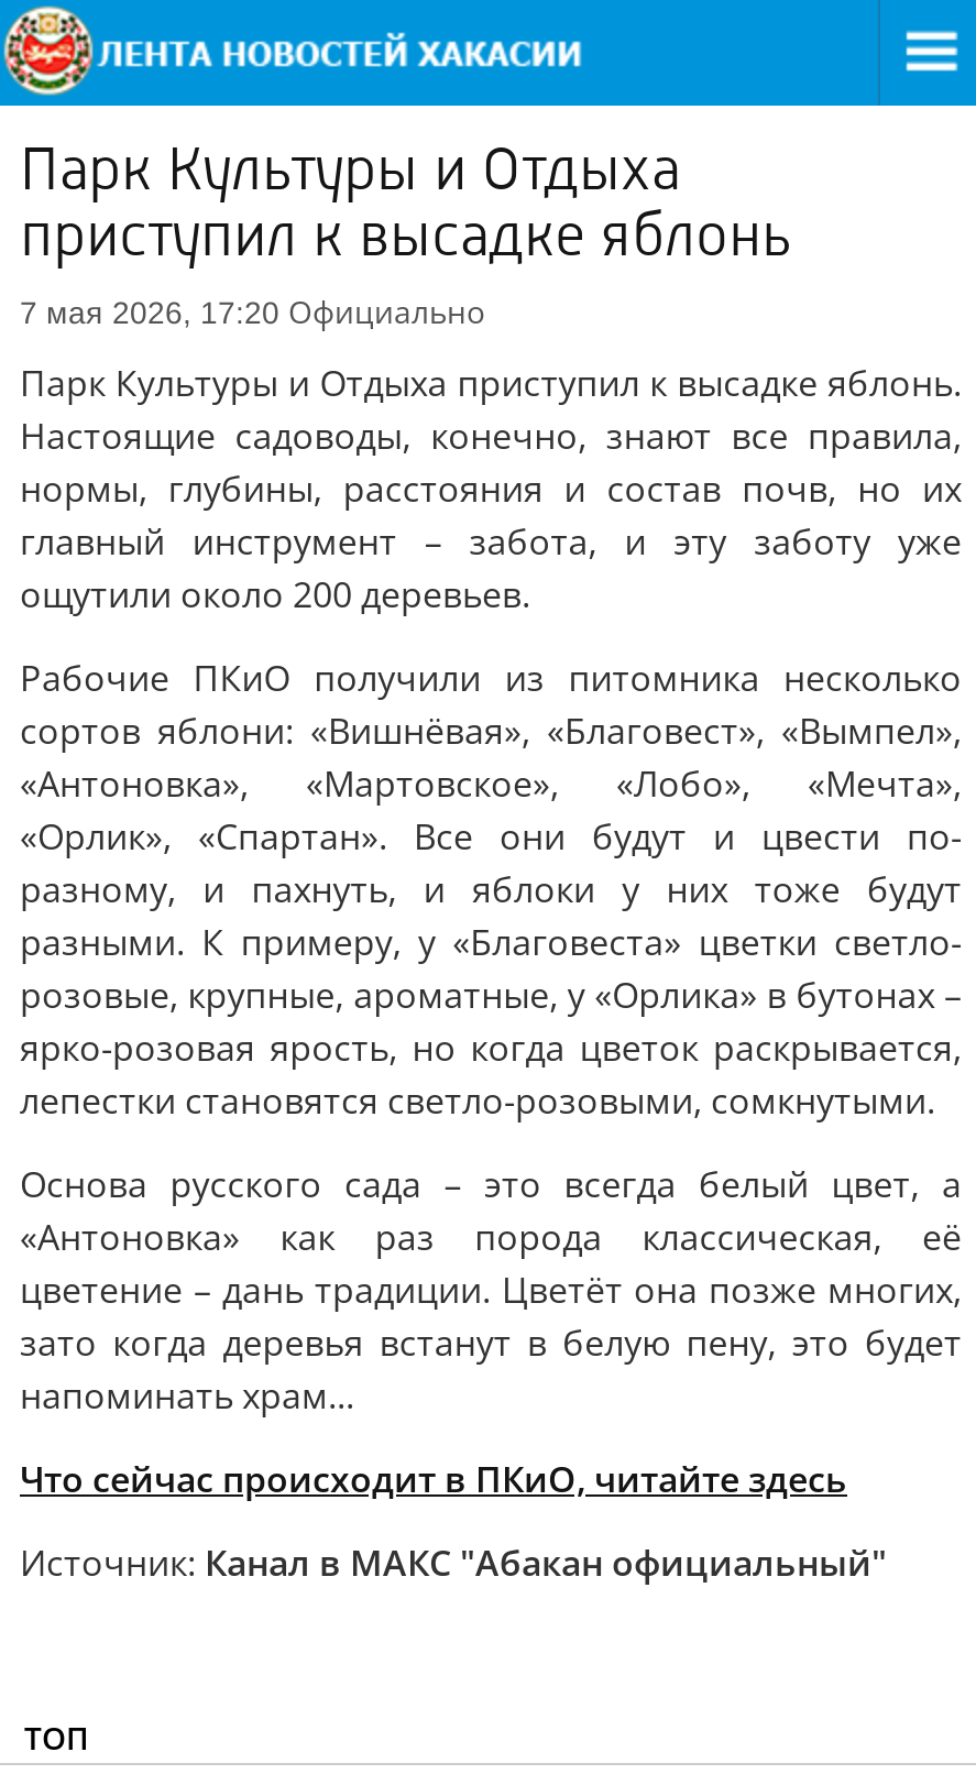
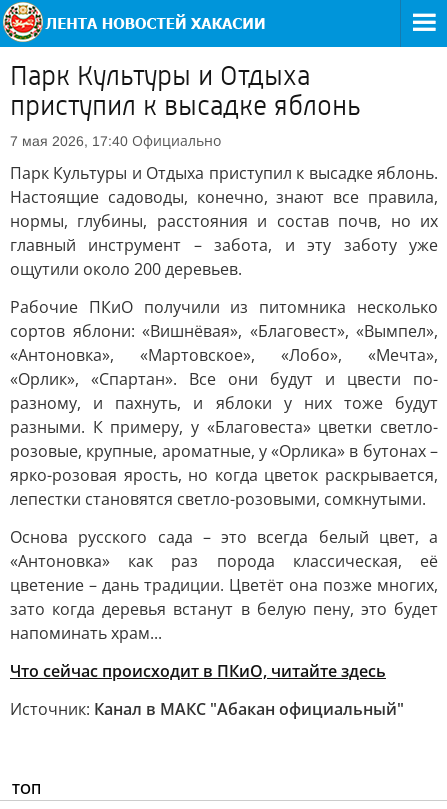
[20,291,484,332] 7 мая 2026, 17:20 Официально -> [10,131,221,150] 7 мая 2026, 17:40 Официально

